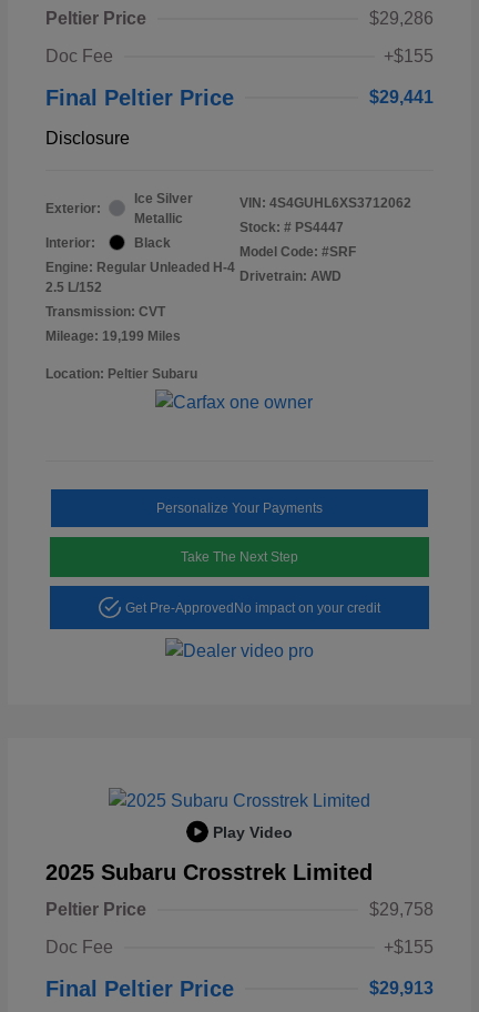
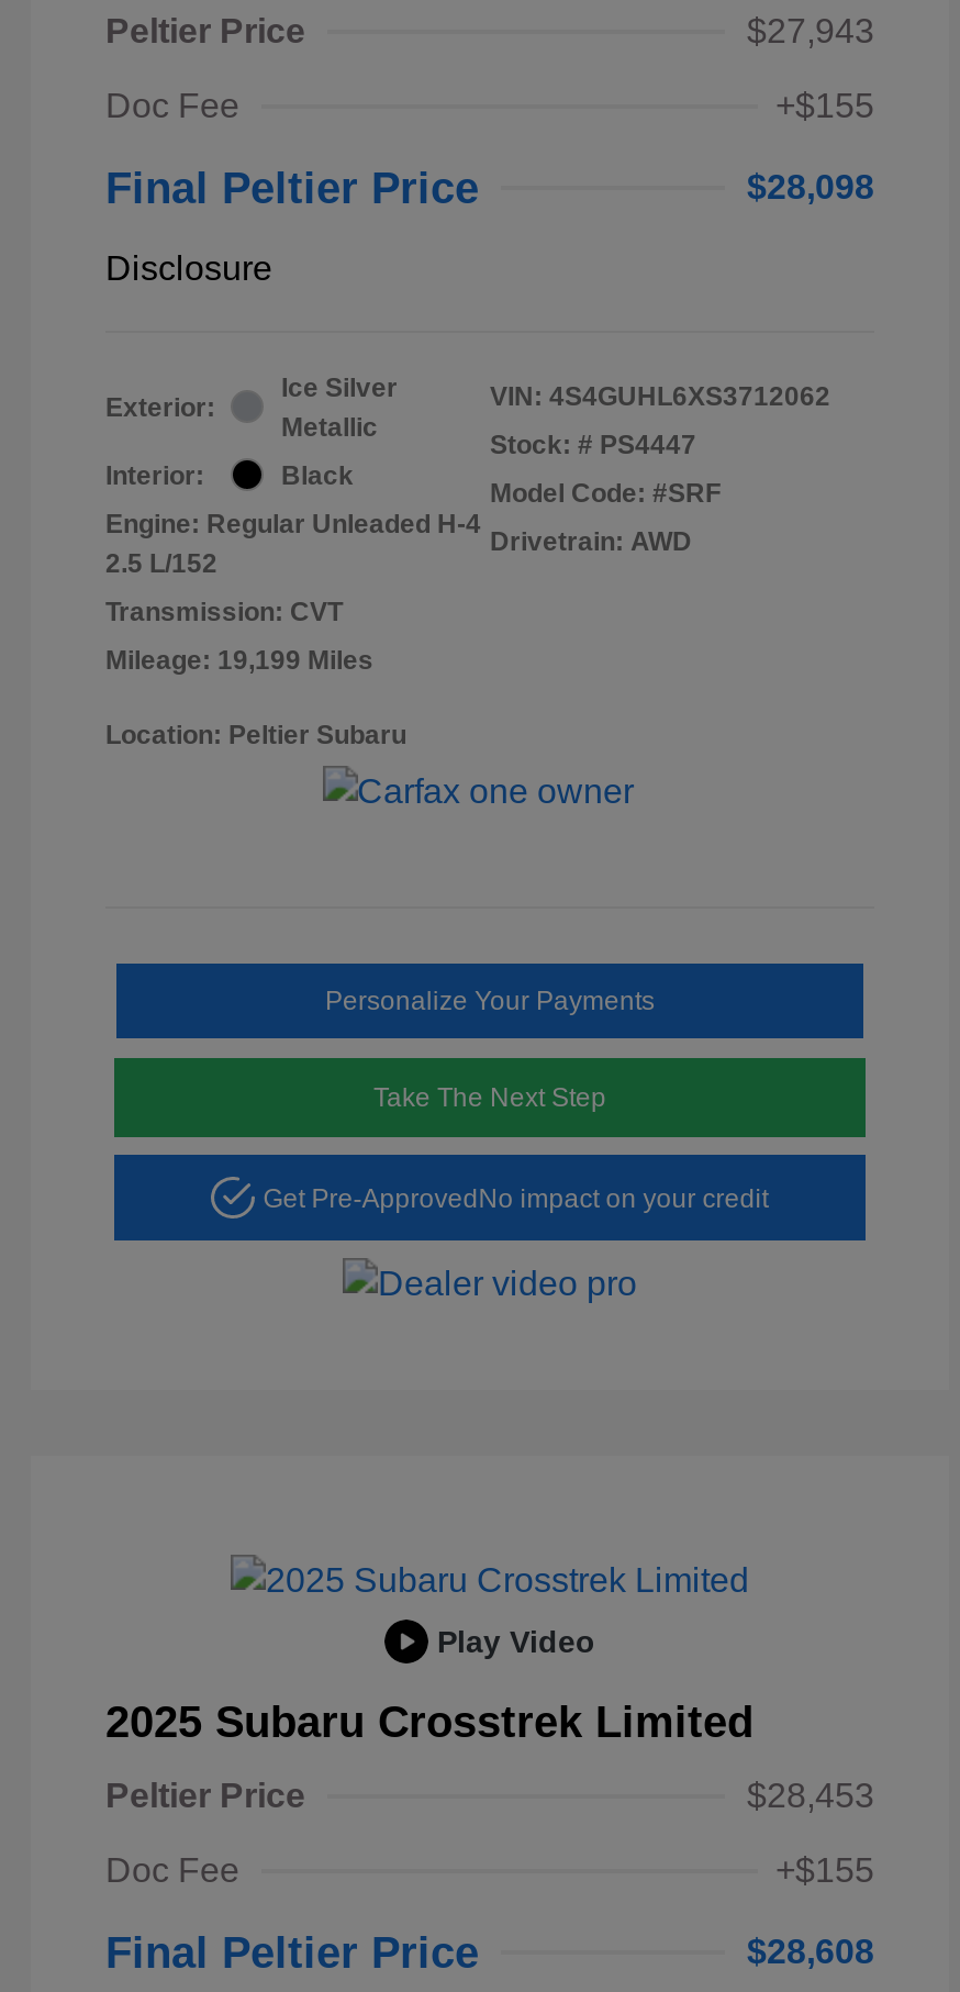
[369,9,434,28] $29,286 -> [747,12,874,49] $27,943
[369,88,434,106] $29,441 -> [747,168,874,205] $28,098
[369,900,434,919] $29,758 -> [747,1777,874,1814] $28,453
[369,979,434,998] $29,913 -> [747,1933,874,1970] $28,608

